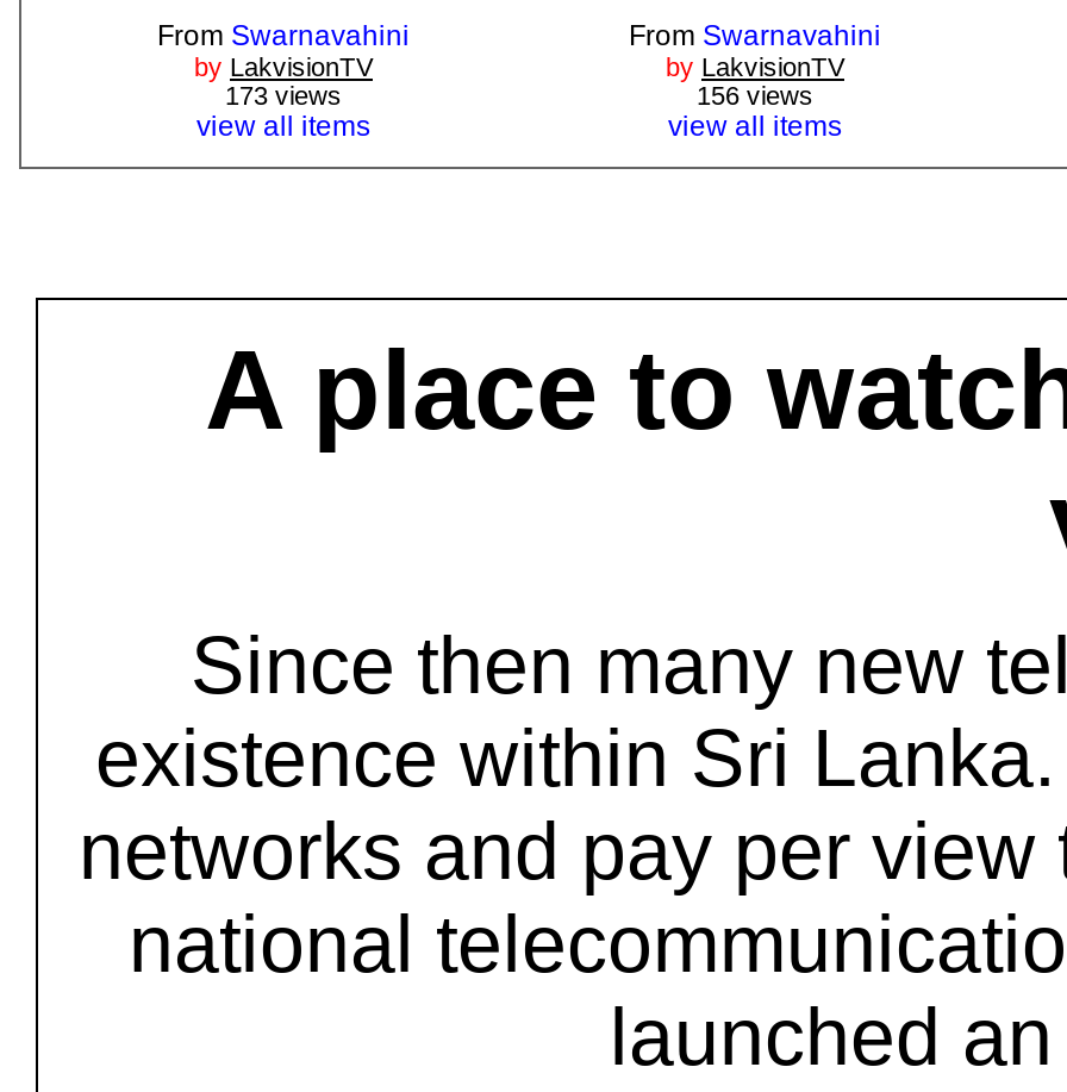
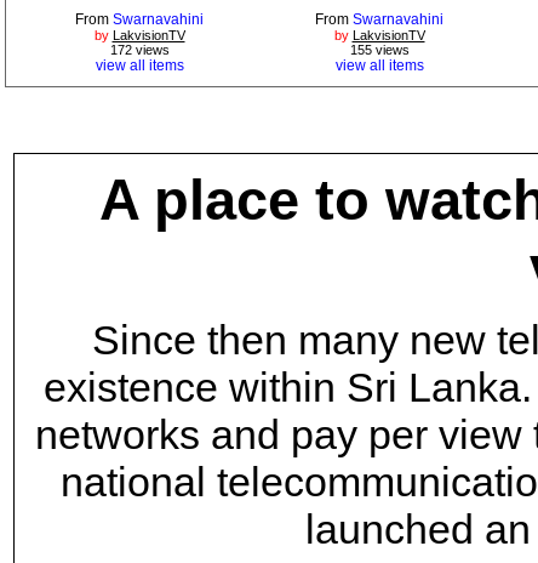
[225,81,342,110] 173 views -> [110,42,169,57] 172 views
[697,81,813,110] 156 views -> [350,42,409,57] 155 views

